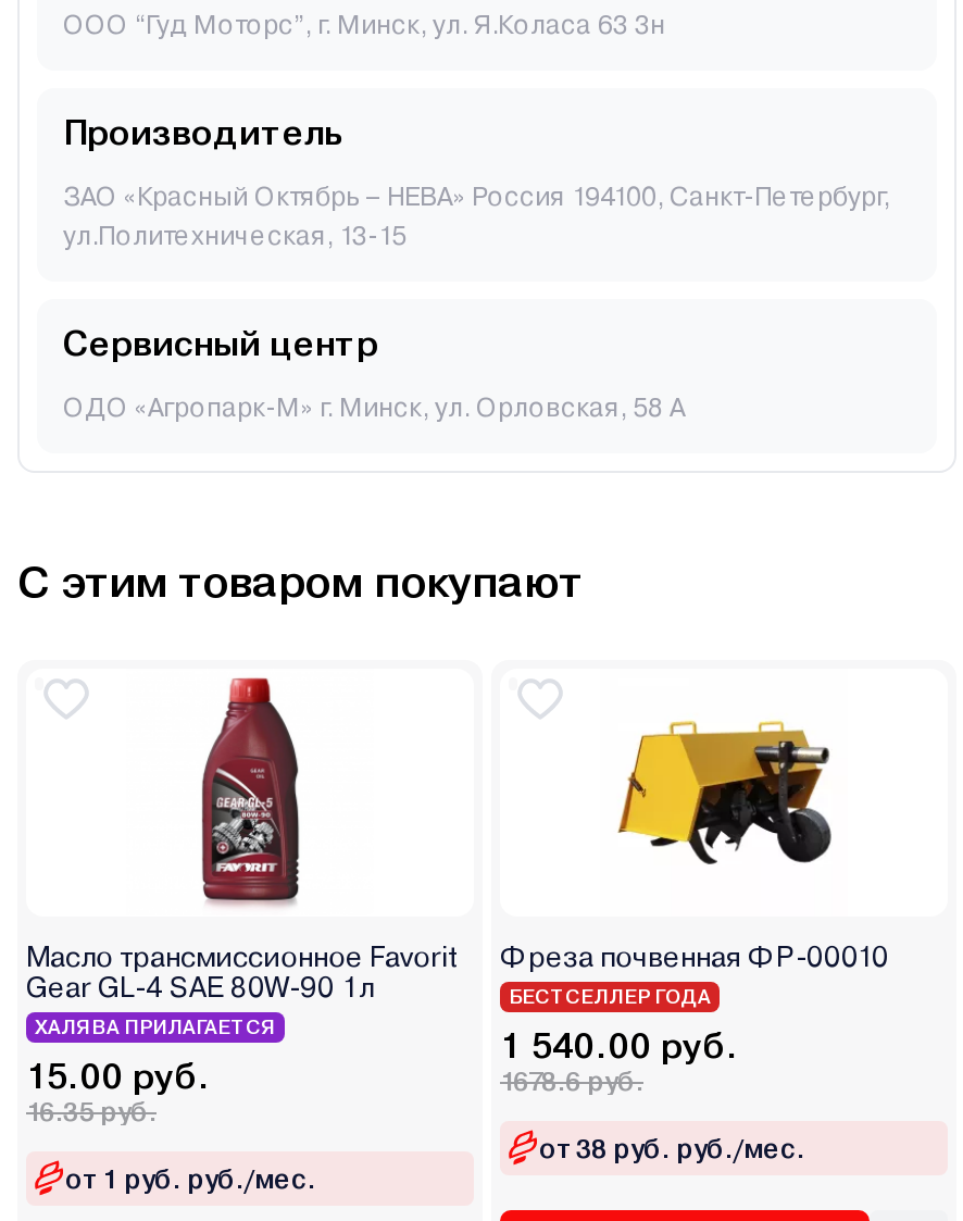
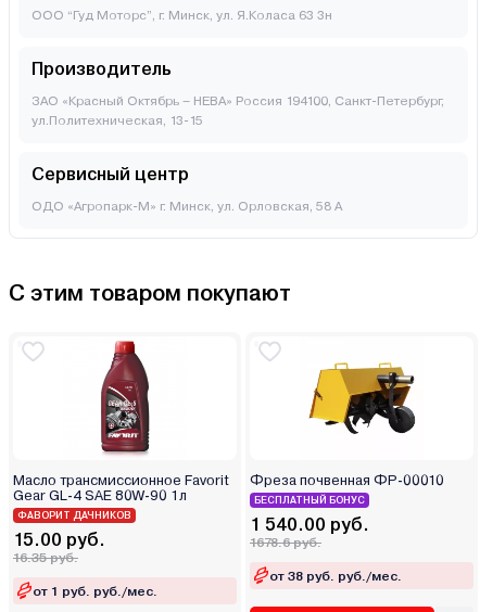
[509,986,711,1008] БЕСТСЕЛЛЕР ГОДА -> [254,495,365,506] БЕСПЛАТНЫЙ БОНУС
[35,1017,276,1038] ХАЛЯВА ПРИЛАГАЕТСЯ -> [17,510,131,521] ФАВОРИТ ДАЧНИКОВ

